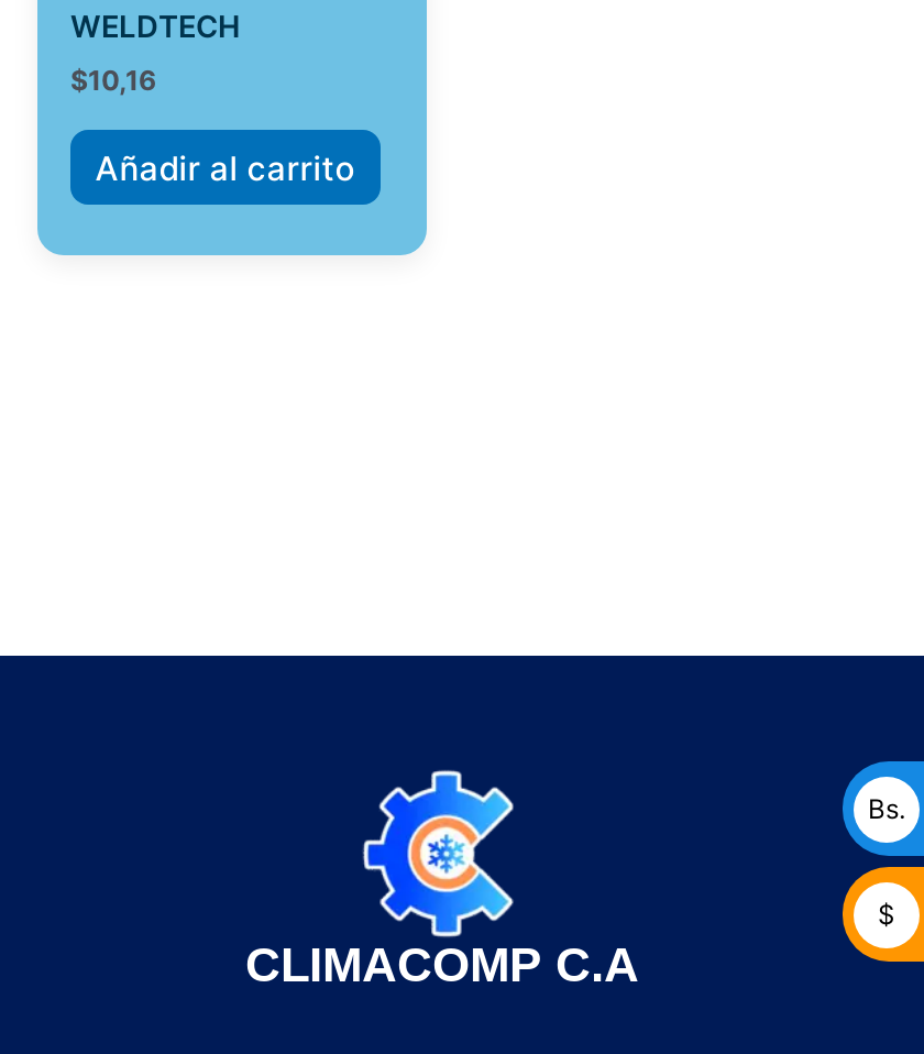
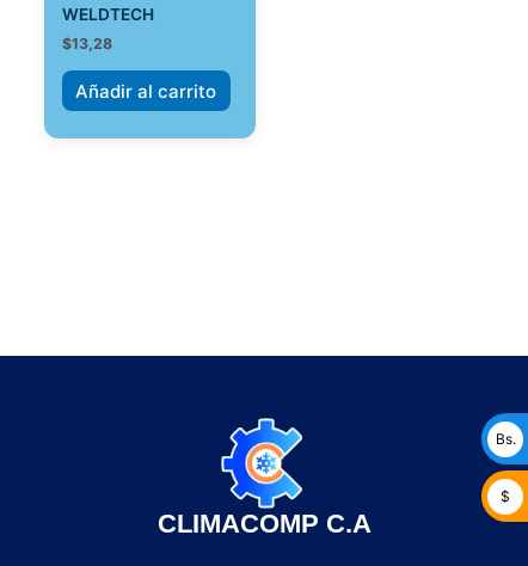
[70,65,156,98] $10,16 -> [62,35,112,53] $13,28

